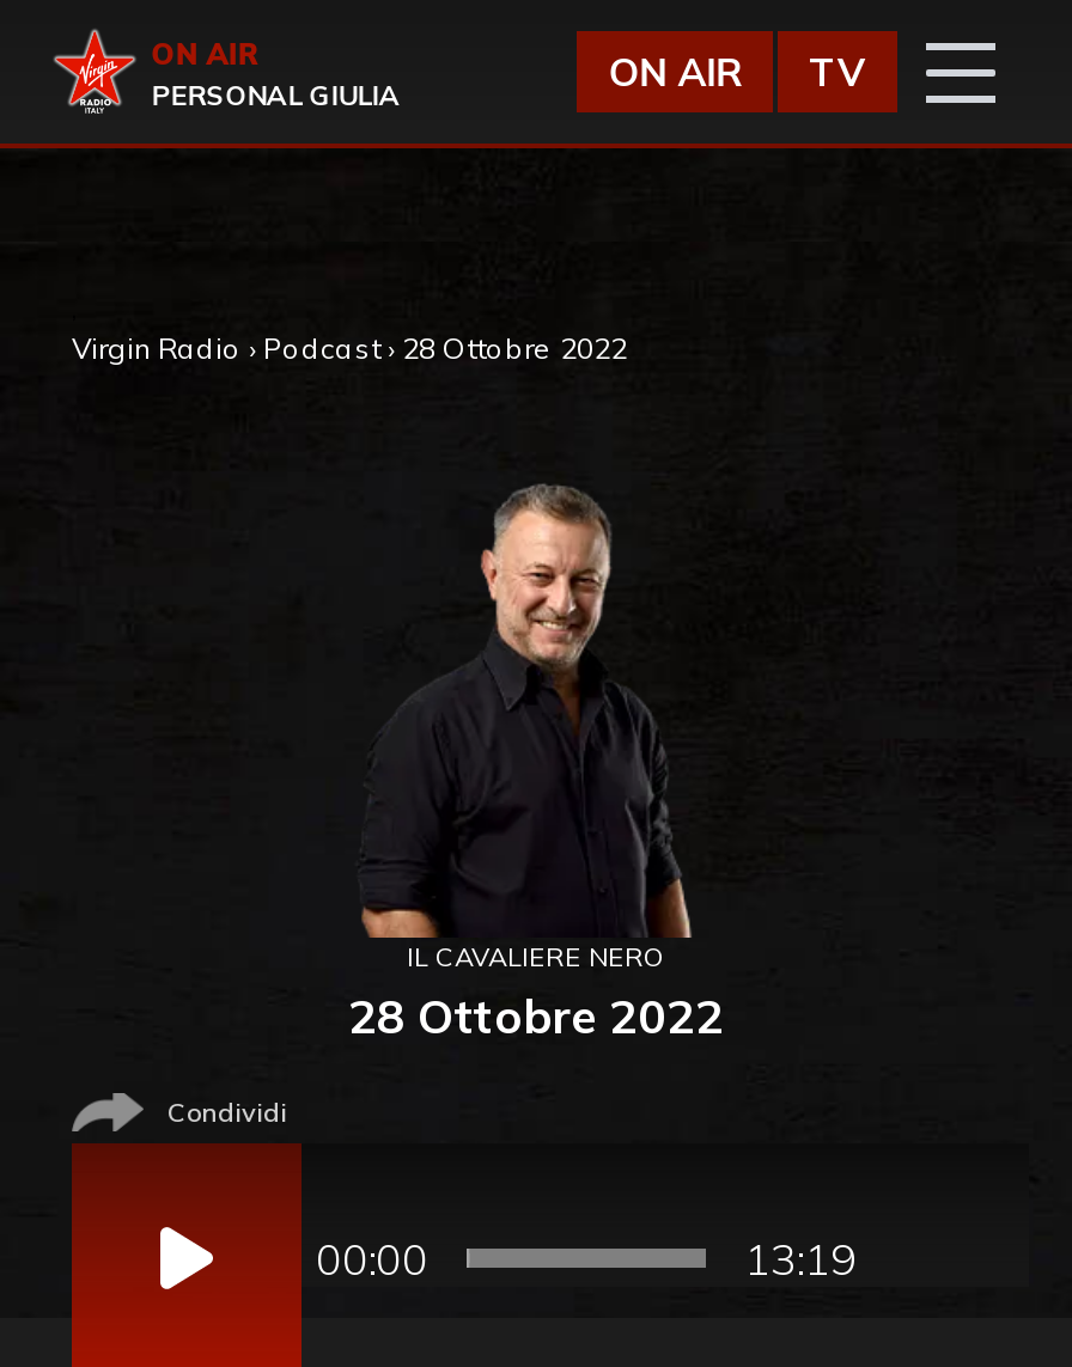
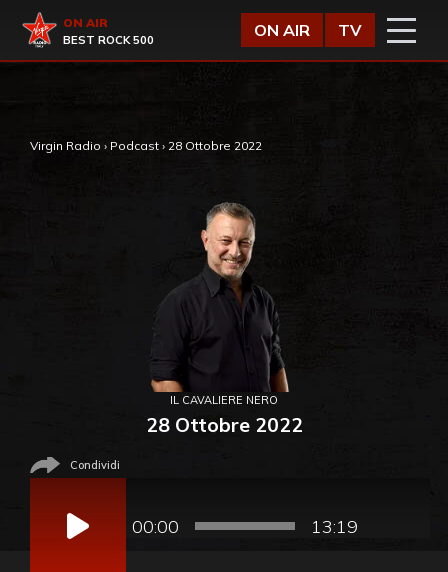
[151,79,400,113] PERSONAL GIULIA -> [63,33,154,47] BEST ROCK 500

